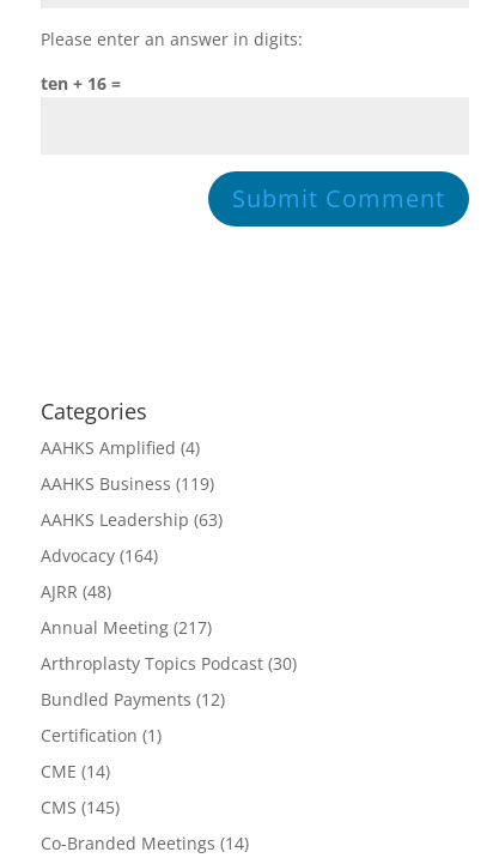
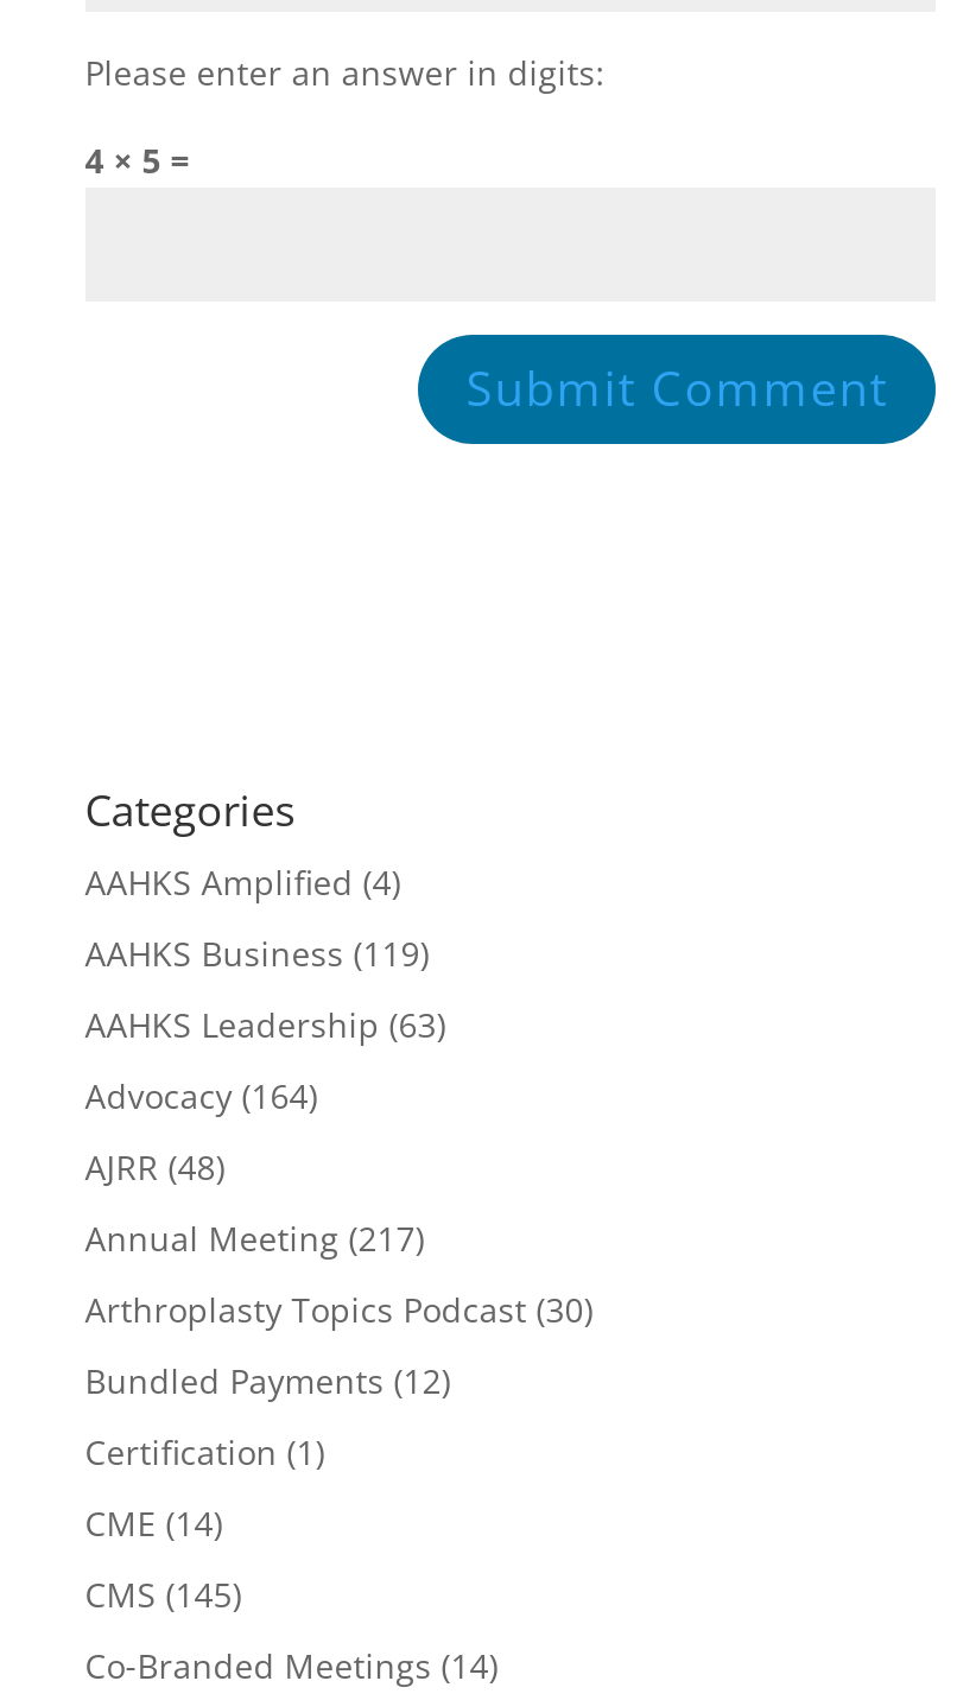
[40,72,121,95] ten + 16 = -> [85,138,190,183] 4 × 5 =

